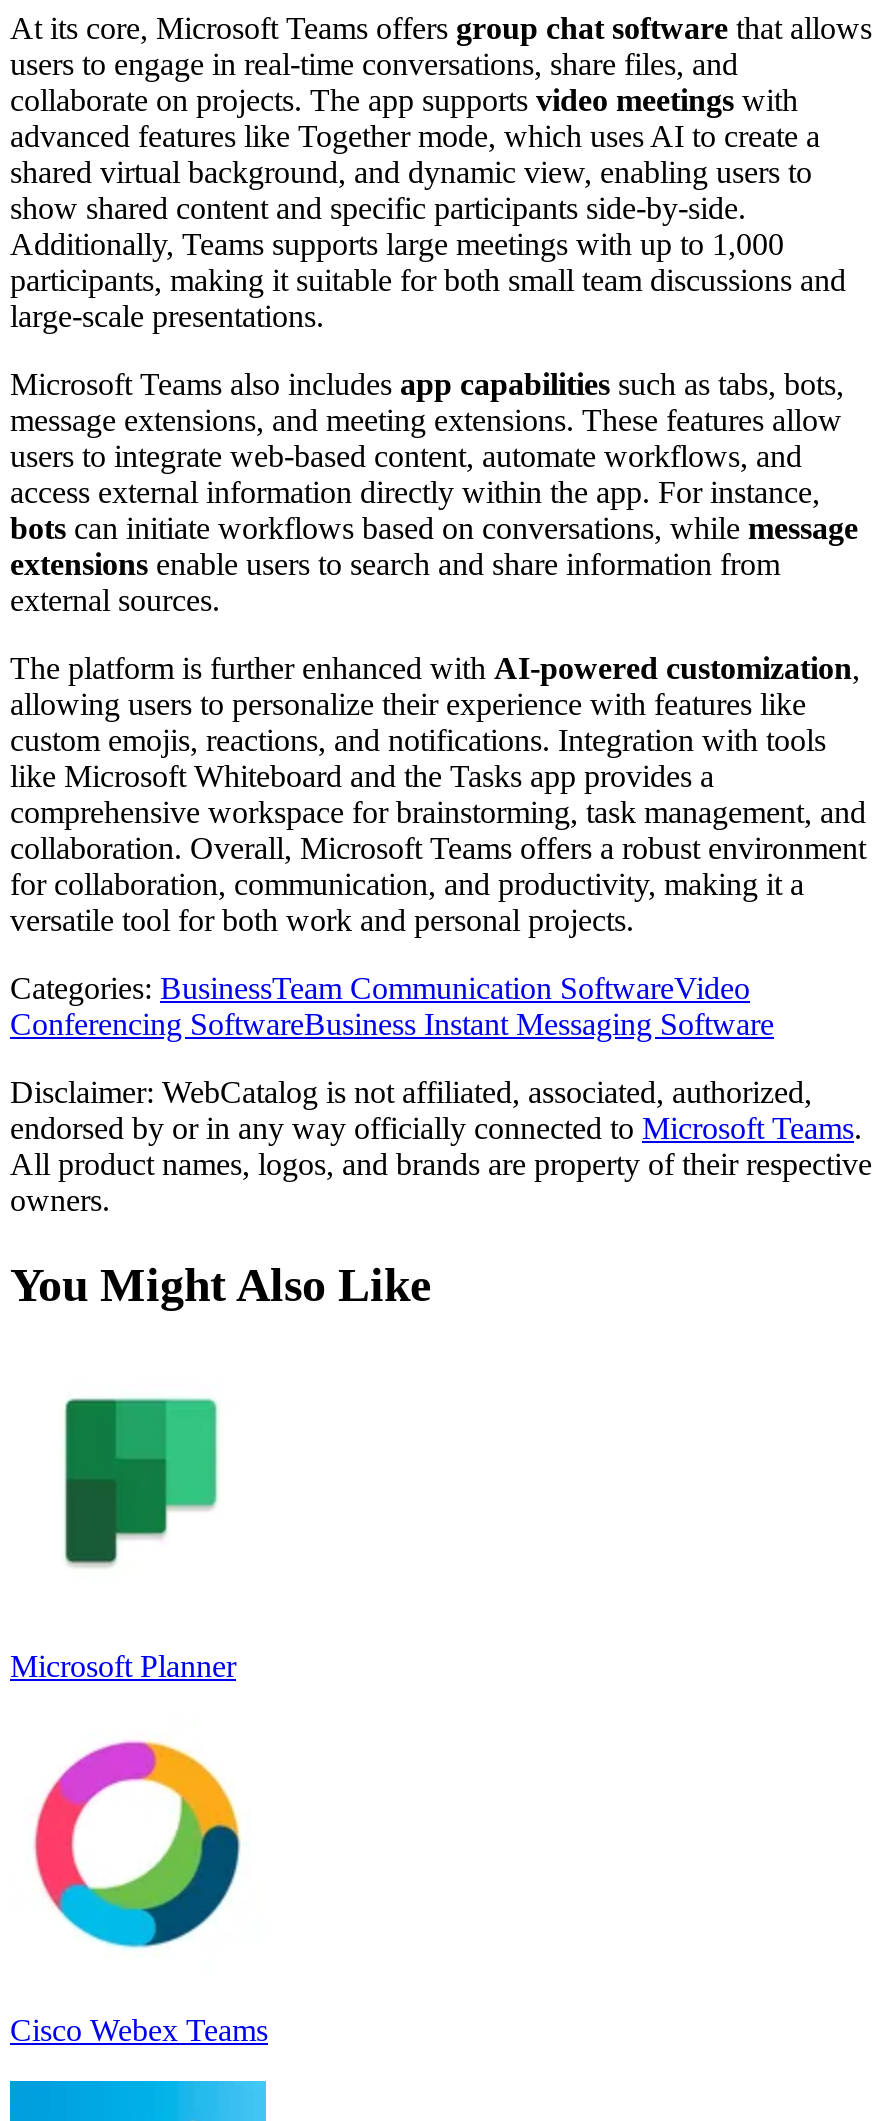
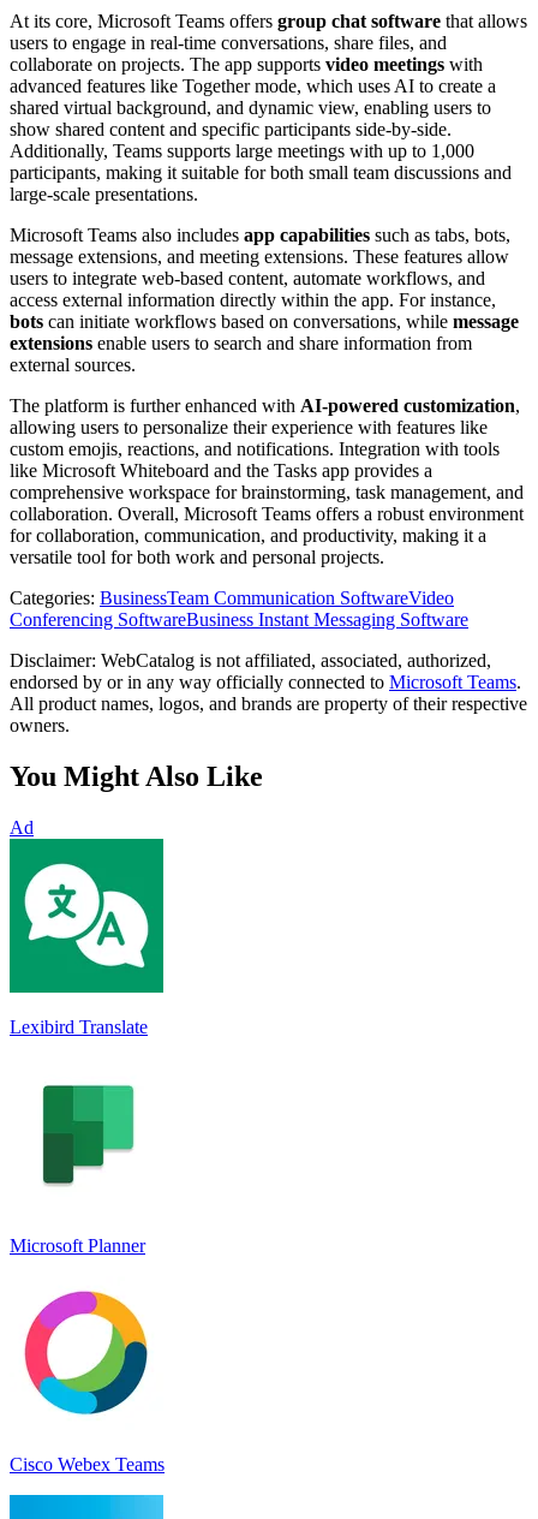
none -> [8,838,165,1037] [image] | Lexibird Translate
none -> [10,817,34,837] Ad

